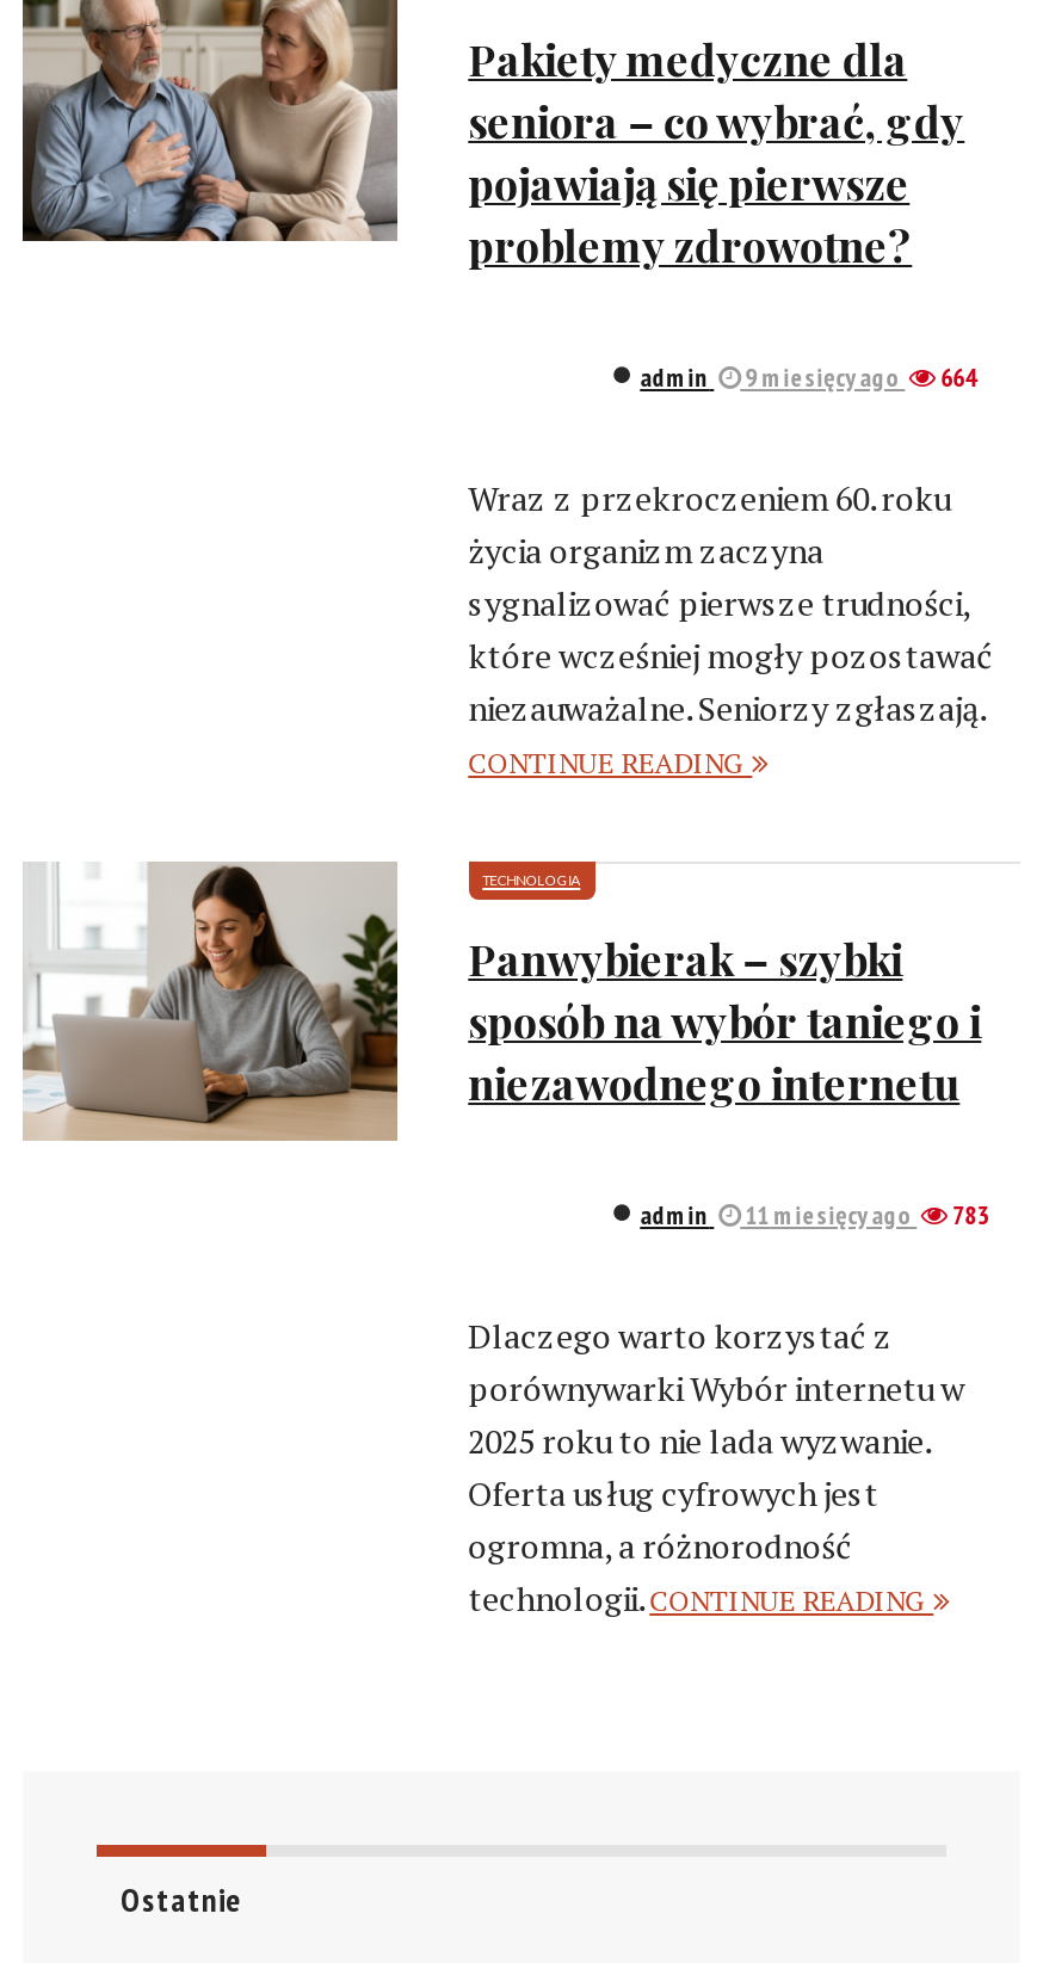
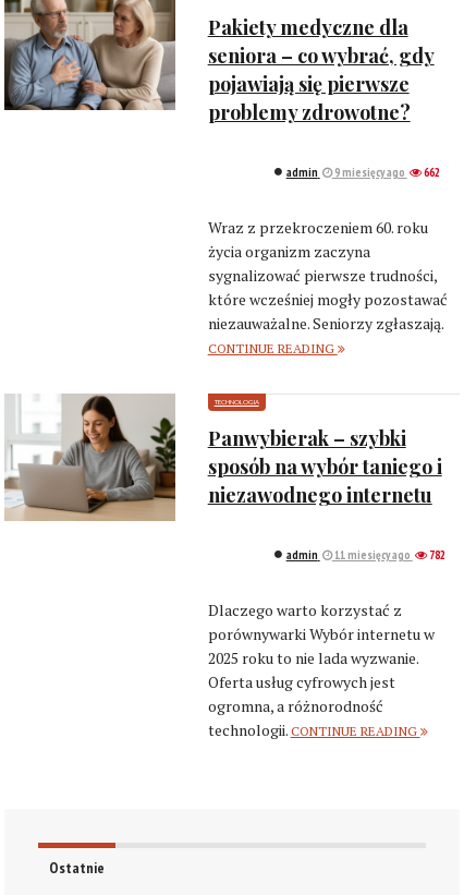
[640,360,977,393] admin 9 miesięcy ago 664 -> [286,164,440,180] admin 9 miesięcy ago 662
[640,1197,989,1231] admin 11 miesięcy ago 783 -> [286,547,445,562] admin 11 miesięcy ago 782

